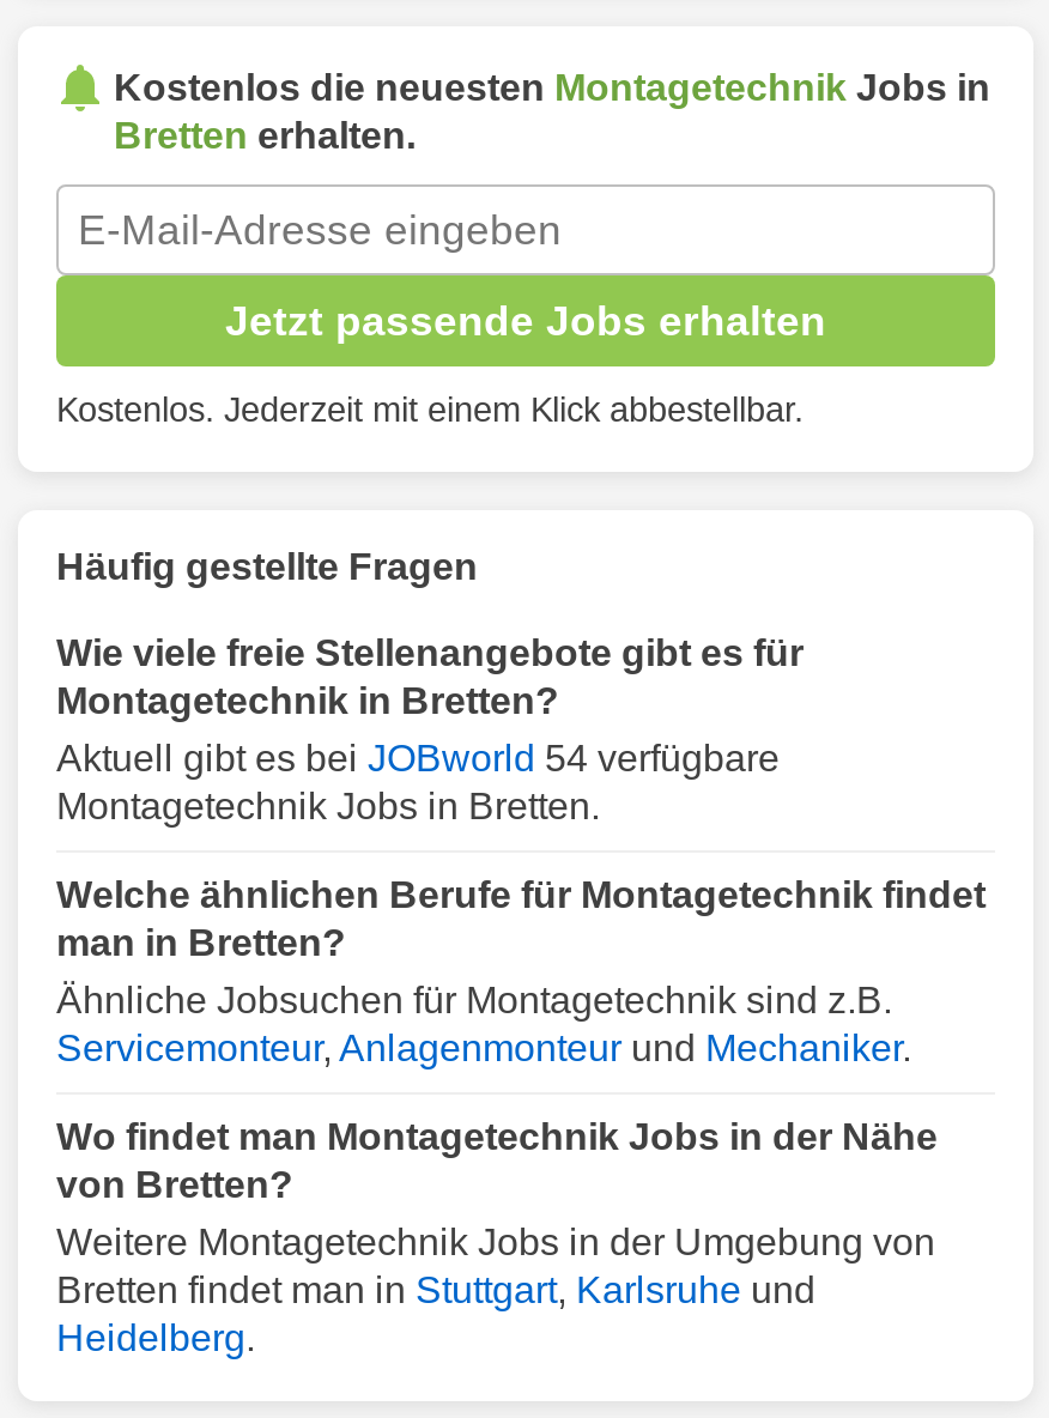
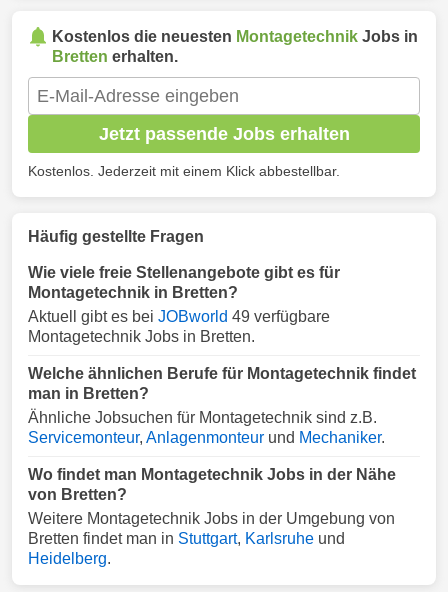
[56,738,780,778] Aktuell gibt es bei JOBworld 54 verfügbare -> [28,308,330,325] Aktuell gibt es bei JOBworld 49 verfügbare

